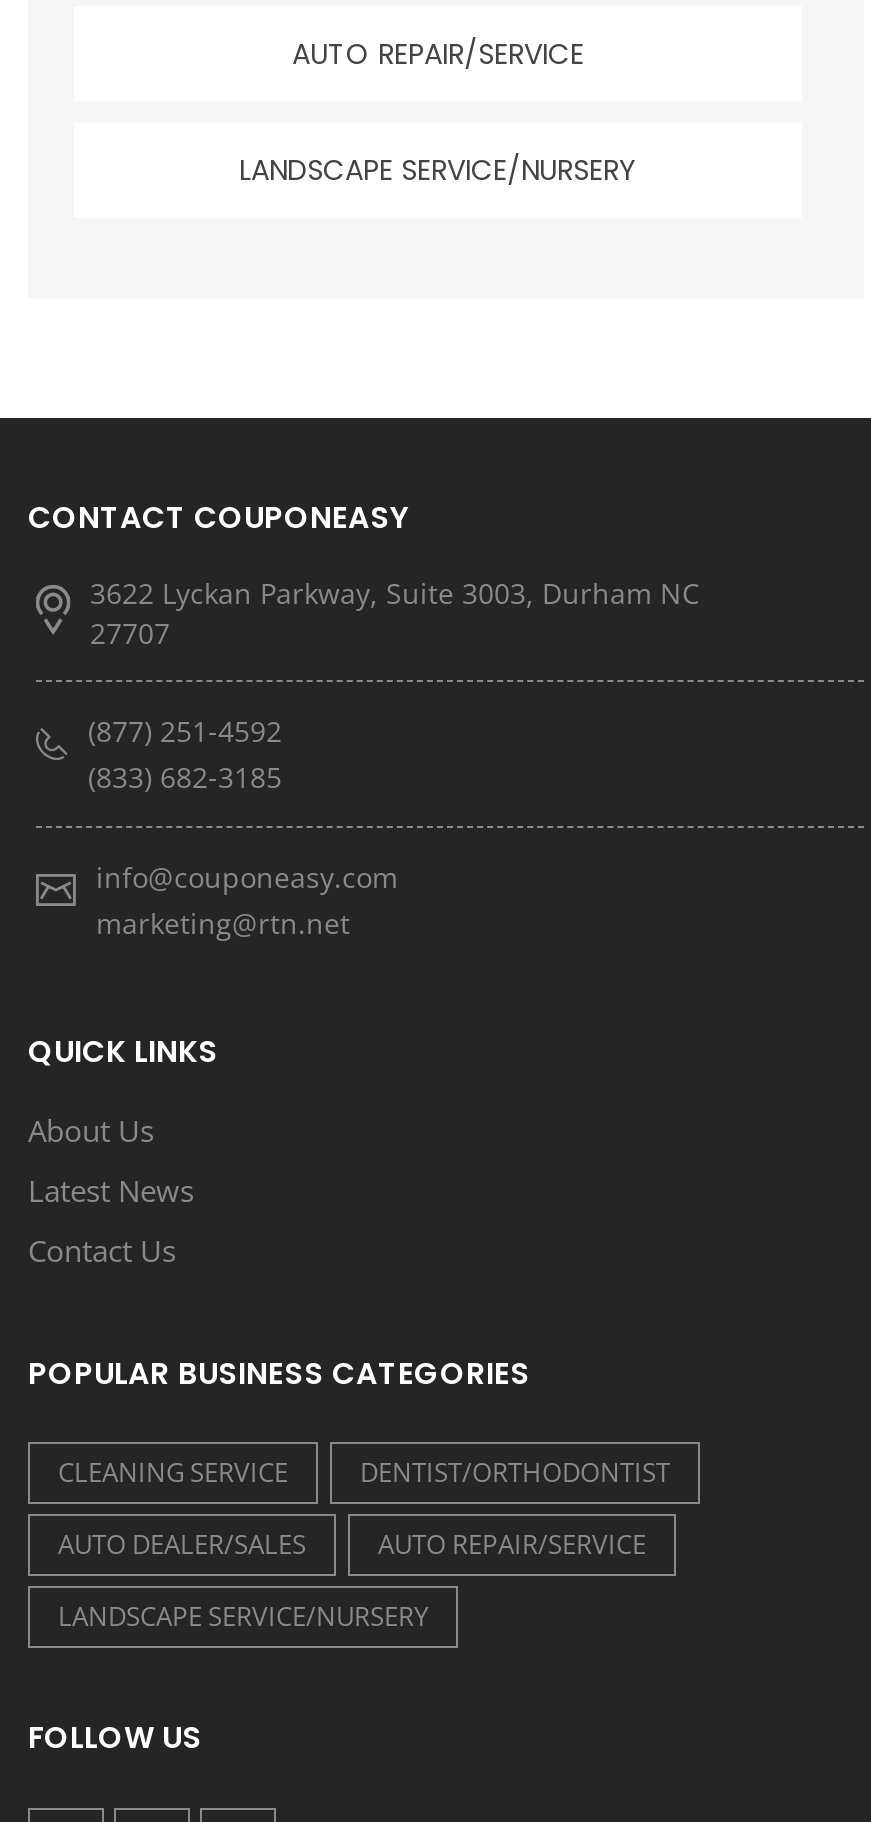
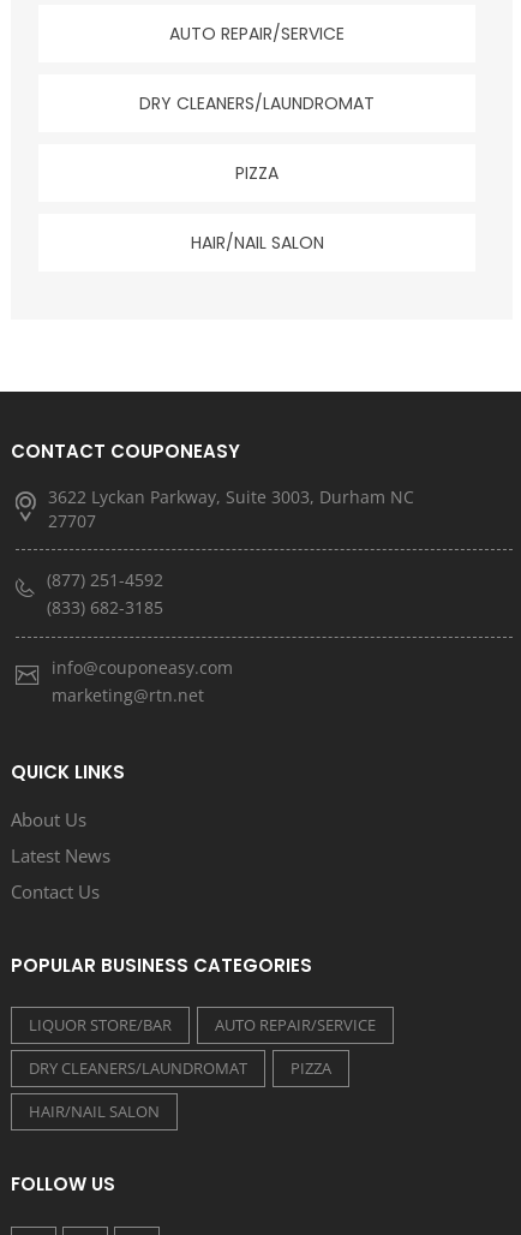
[239,149,637,189] LANDSCAPE SERVICE/NURSERY -> [139,91,375,254] DRY CLEANERS/LAUNDROMAT | PIZZA | HAIR/NAIL SALON
[58,1453,670,1561] CLEANING SERVICE | DENTIST/ORTHODONTIST | AUTO DEALER/SALES -> [29,1014,172,1035] LIQUOR STORE/BAR
[58,1597,428,1633] LANDSCAPE SERVICE/NURSERY -> [29,1057,331,1122] DRY CLEANERS/LAUNDROMAT | PIZZA | HAIR/NAIL SALON

